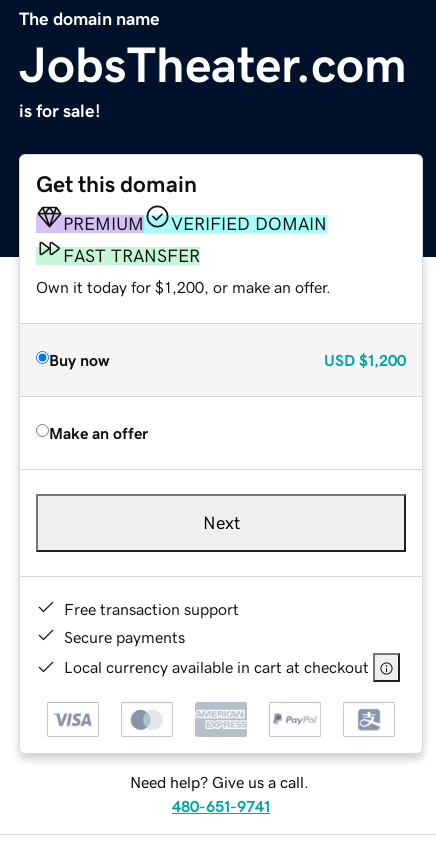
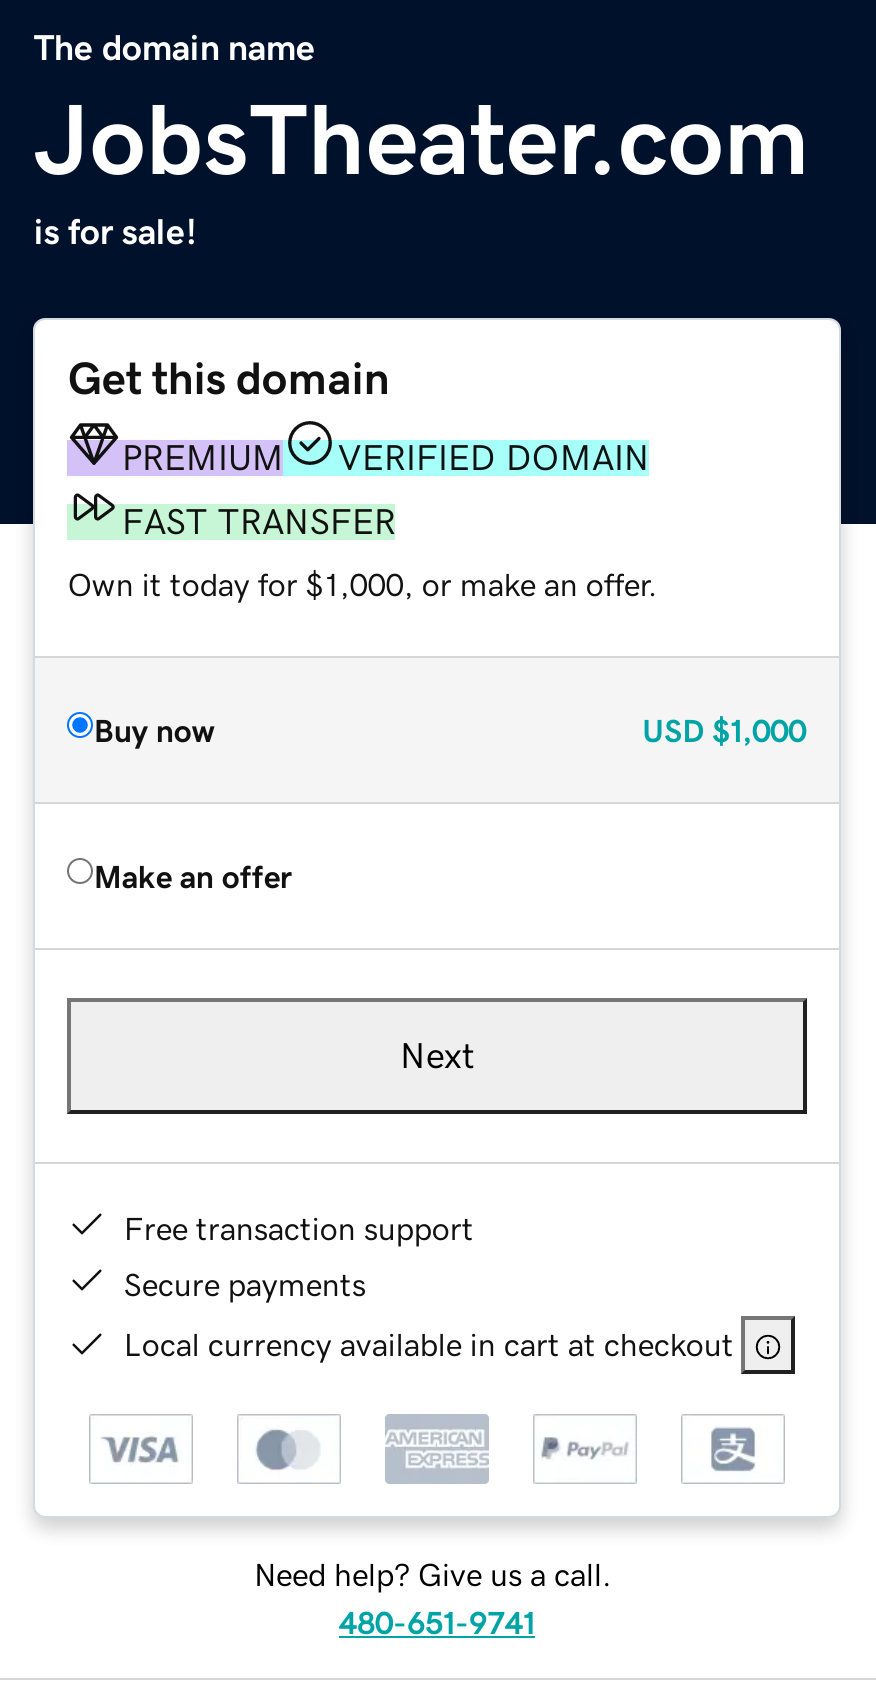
[36,279,331,295] Own it today for $1,200, or make an offer. -> [68,567,658,599] Own it today for $1,000, or make an offer.
[324,352,406,368] USD $1,200 -> [642,713,806,745] USD $1,000

